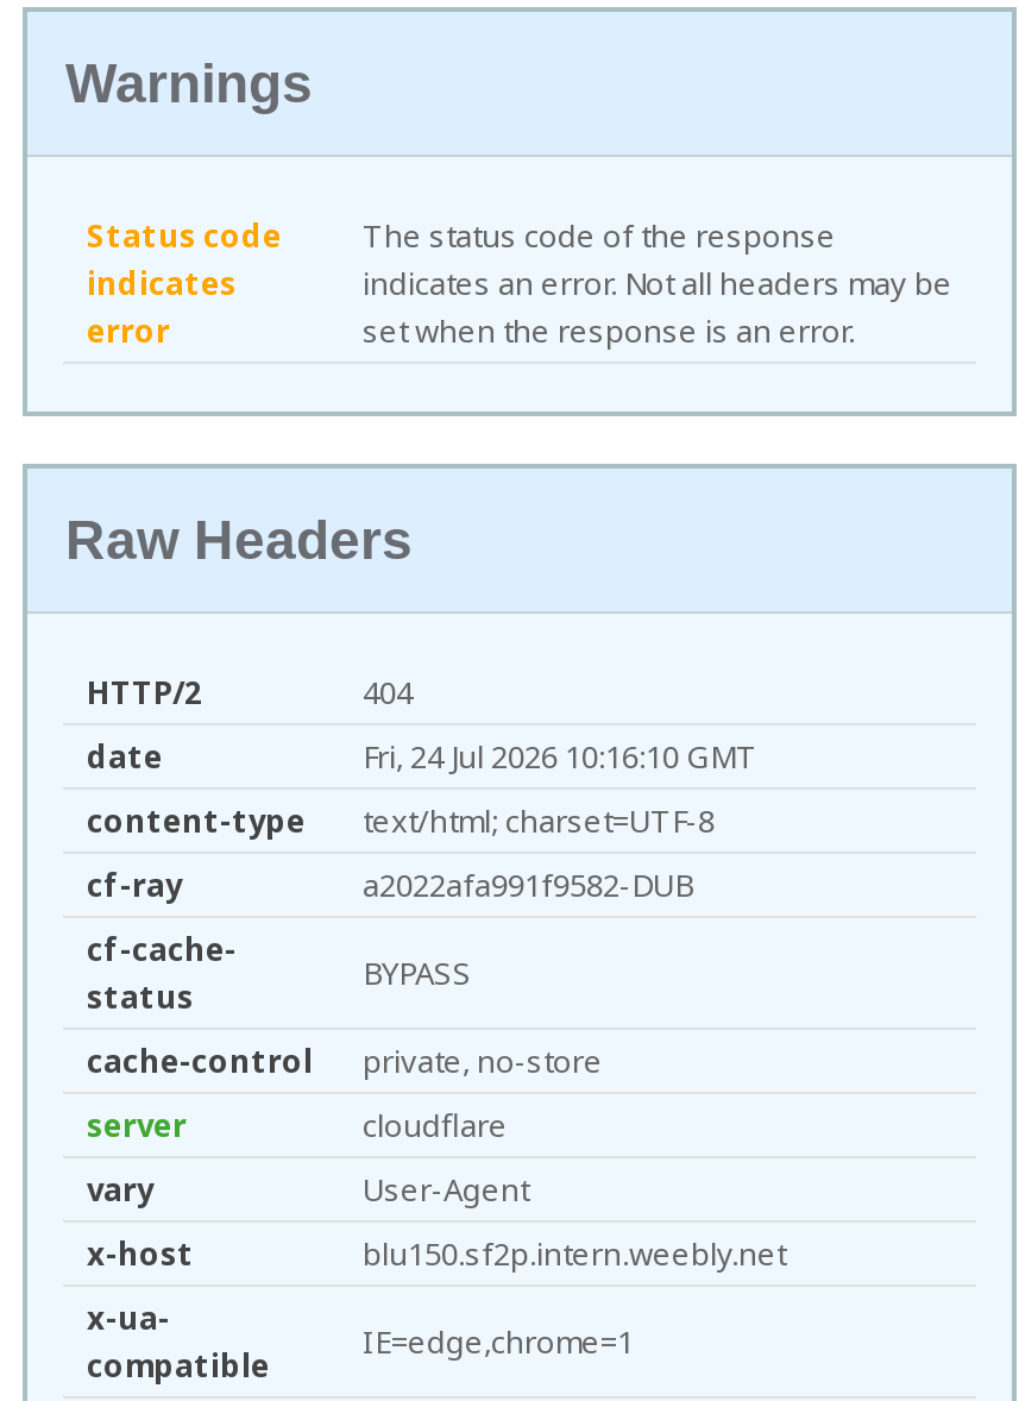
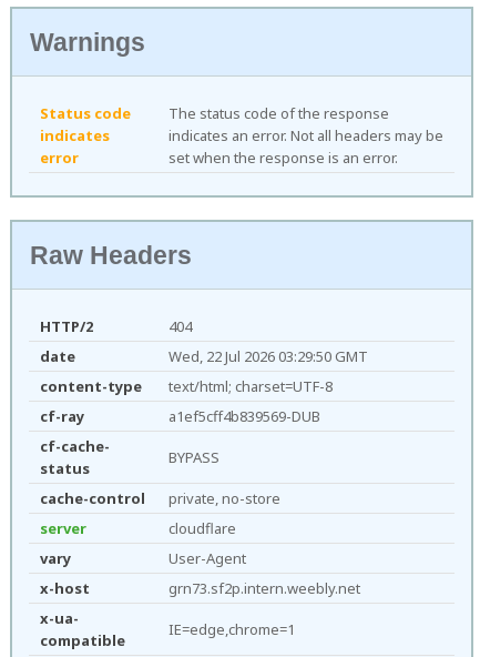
[363,736,757,779] Fri, 24 Jul 2026 10:16:10 GMT -> [168,347,368,367] Wed, 22 Jul 2026 03:29:50 GMT
[363,864,693,907] a2022afa991f9582-DUB -> [168,407,320,427] a1ef5cff4b839569-DUB
[363,1233,786,1276] blu150.sf2p.intern.weebly.net -> [168,579,360,599] grn73.sf2p.intern.weebly.net

